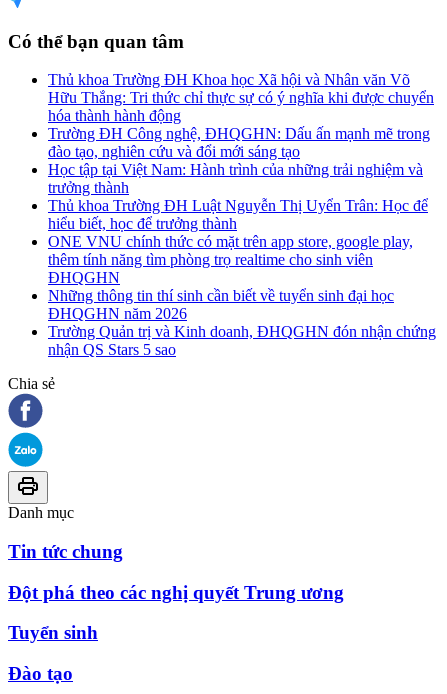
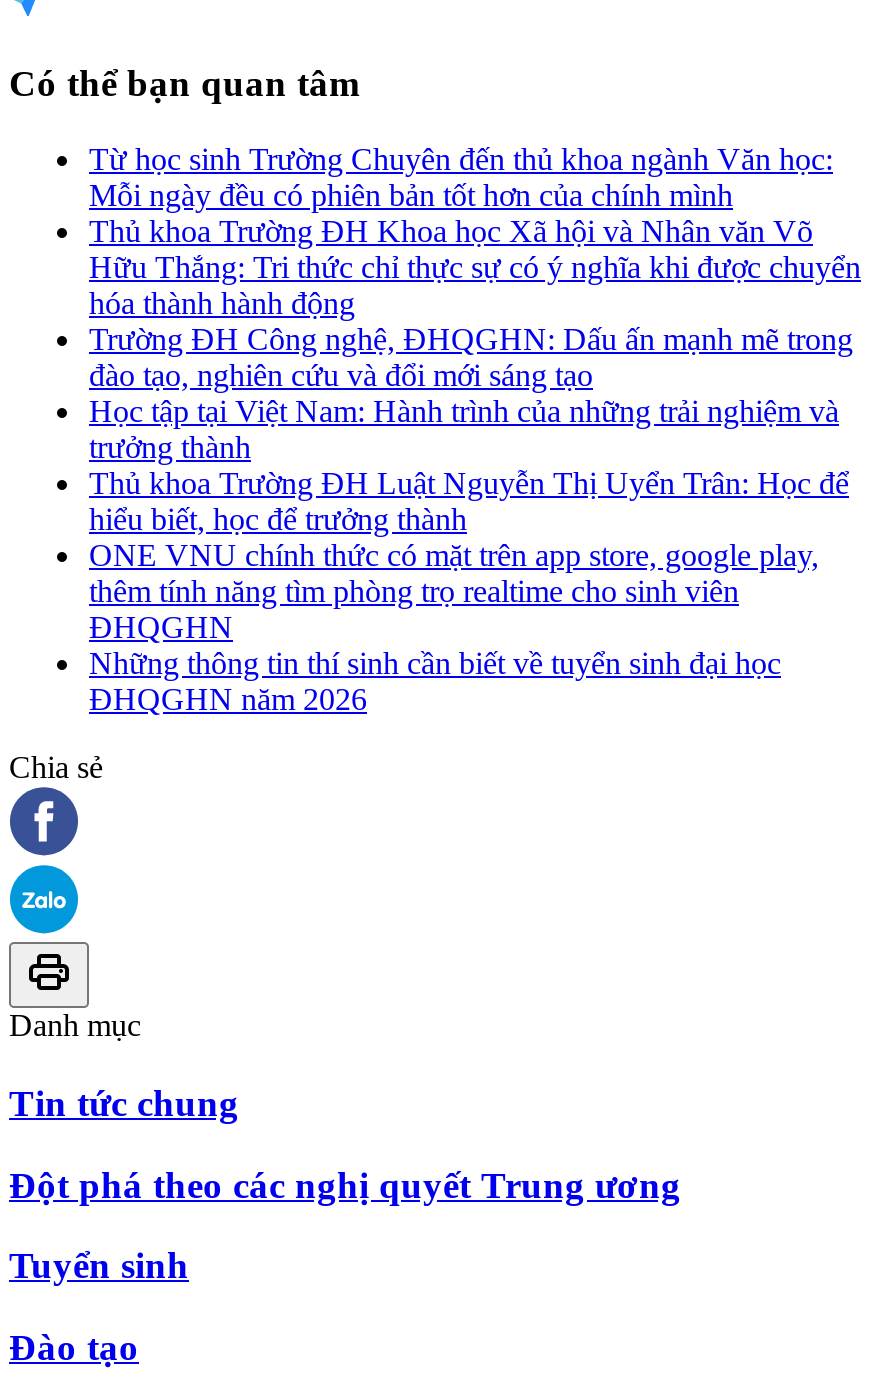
none -> [89,142,833,212] Từ học sinh Trường Chuyên đến thủ khoa ngành Văn học: | Mỗi ngày đều có phiên bản tốt hơn của chính mình
moved [48,71,434,322] -> [89,214,861,716]: Thủ khoa Trường ĐH Khoa học Xã hội và Nhân văn Võ | Hữu Thắng: Tri thức chỉ thực sự có ý nghĩa khi được chuyển | hóa thành hành động | ... | Những thông tin thí sinh cần biết về tuyển sinh đại học | ĐHQGHN năm 2026
[48,323,436,358] Trường Quản trị và Kinh doanh, ĐHQGHN đón nhận chứng | nhận QS Stars 5 sao -> none

